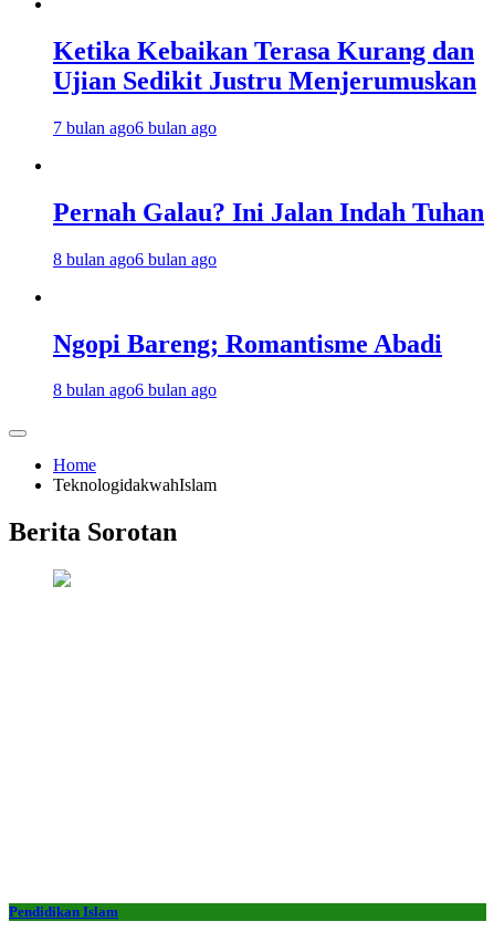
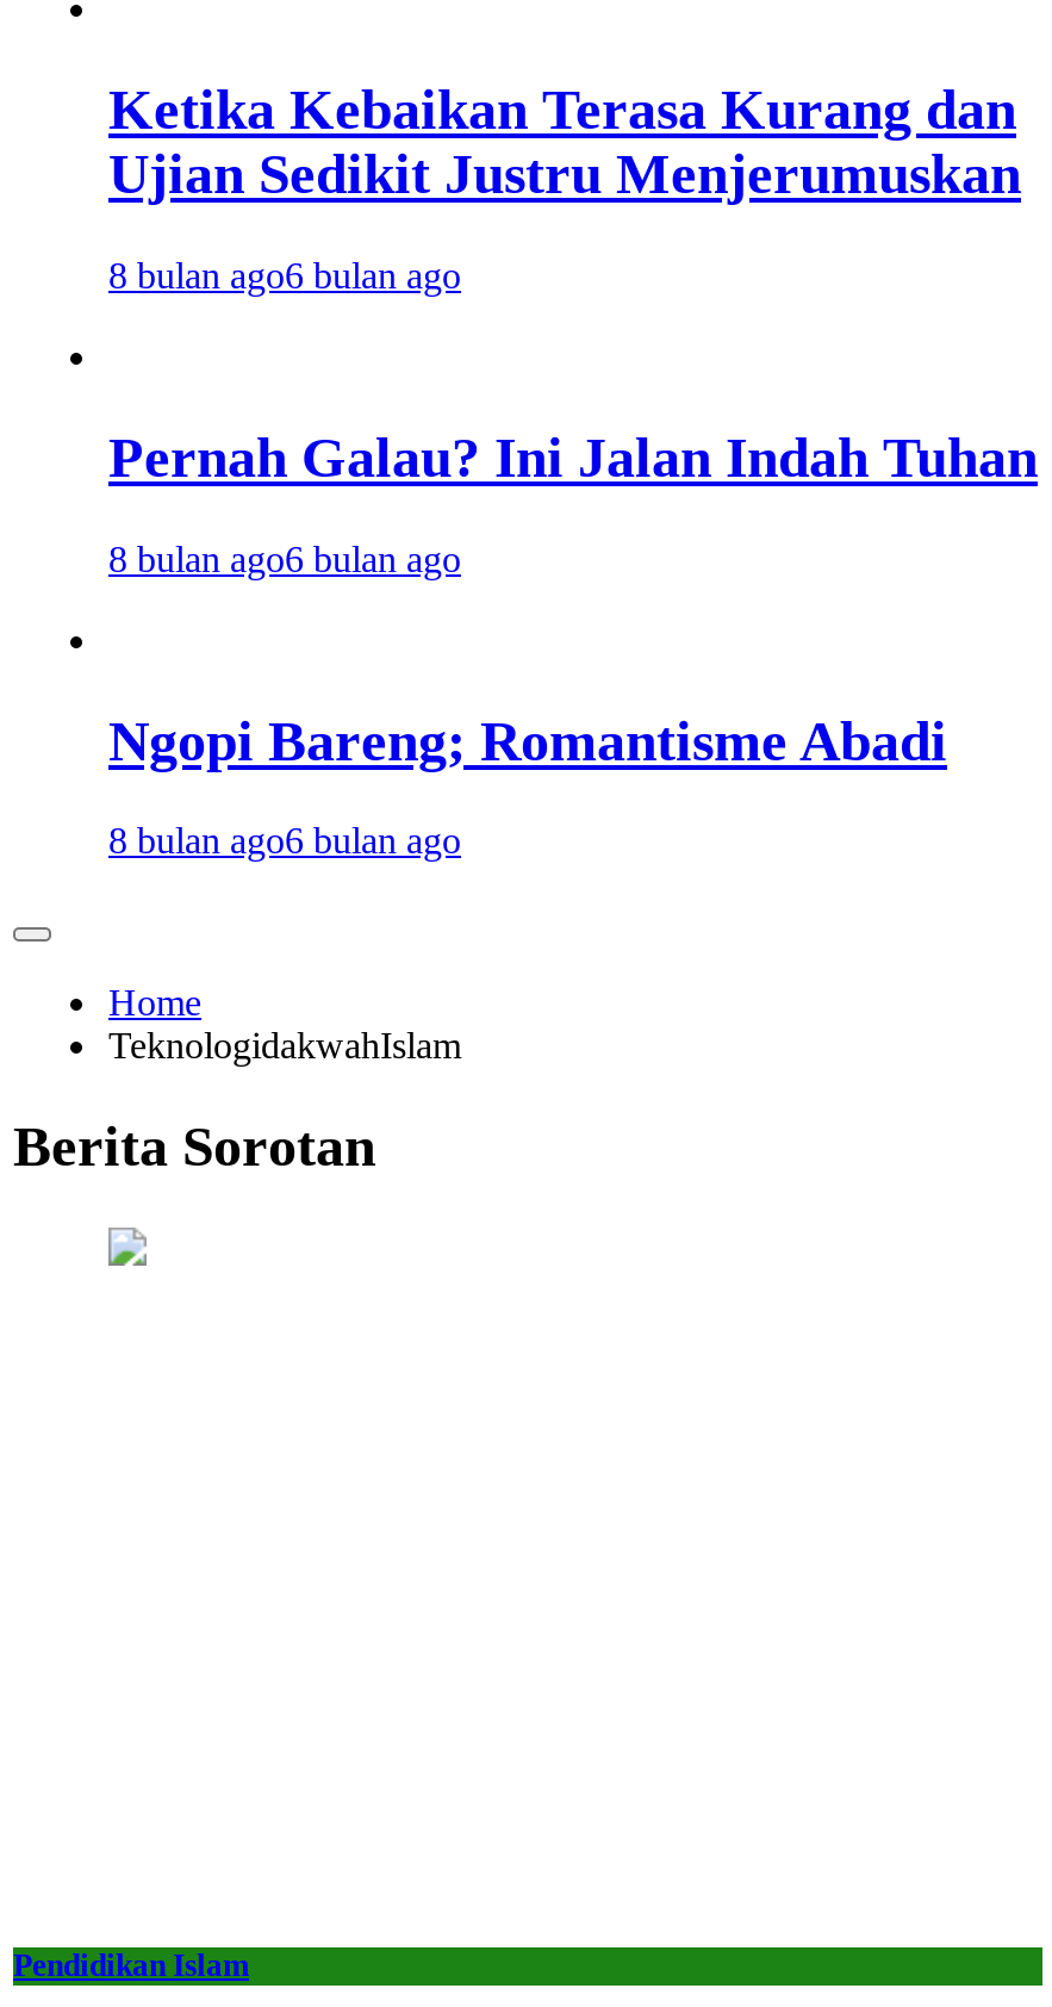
[53,118,217,137] 7 bulan ago6 bulan ago -> [108,255,461,295] 8 bulan ago6 bulan ago

